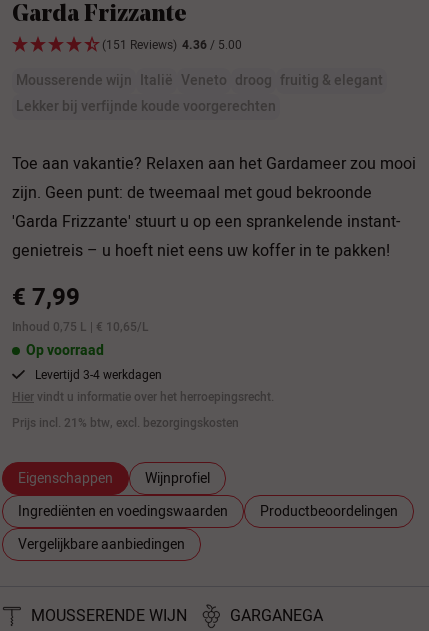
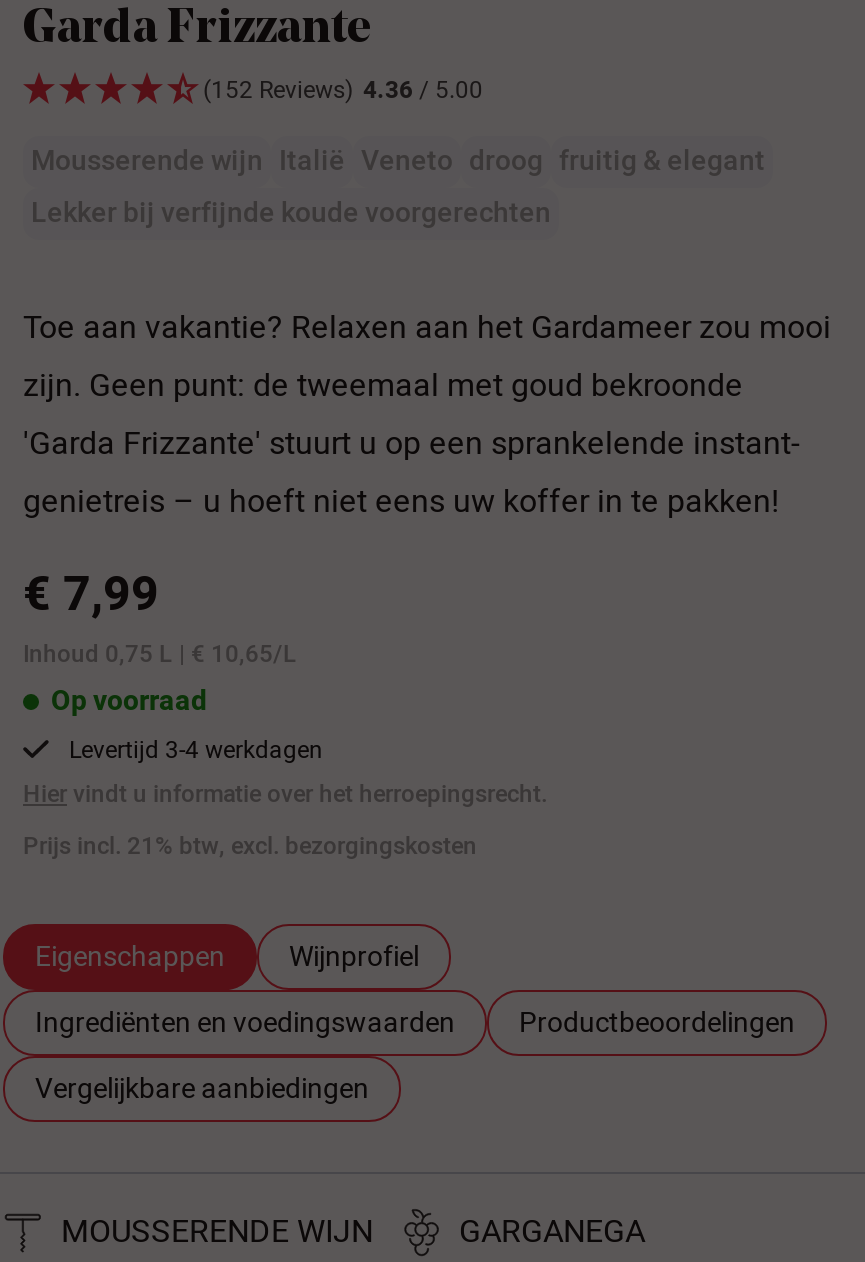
[102,36,242,54] (151 Reviews) 4.36 / 5.00 -> [203,72,483,108] (152 Reviews) 4.36 / 5.00

